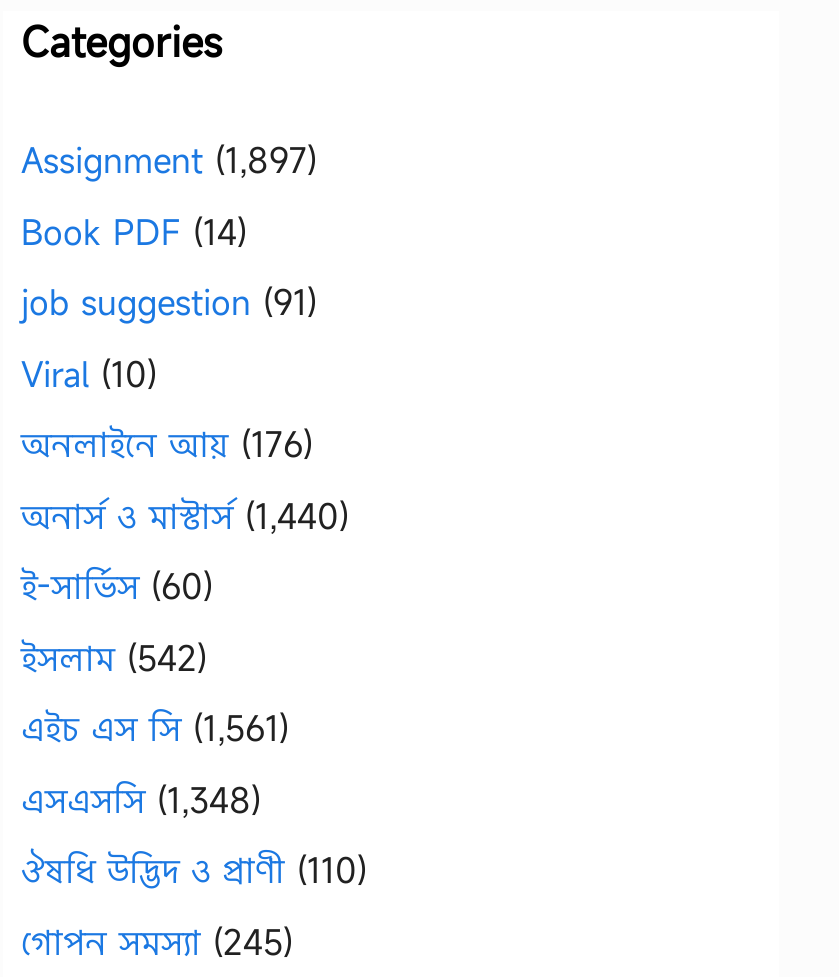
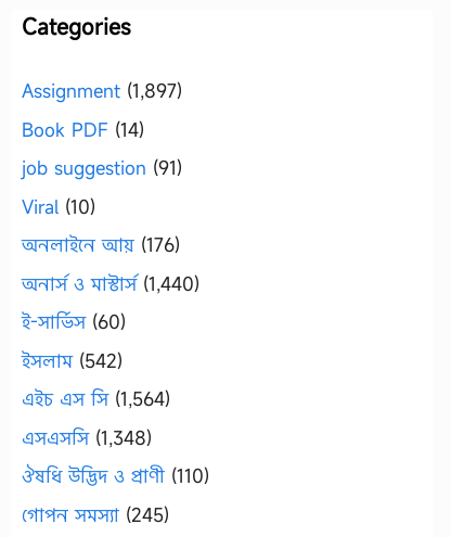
[21,705,289,751] এইচ এস সি (1,561) -> [22,386,170,411] এইচ এস সি (1,564)

